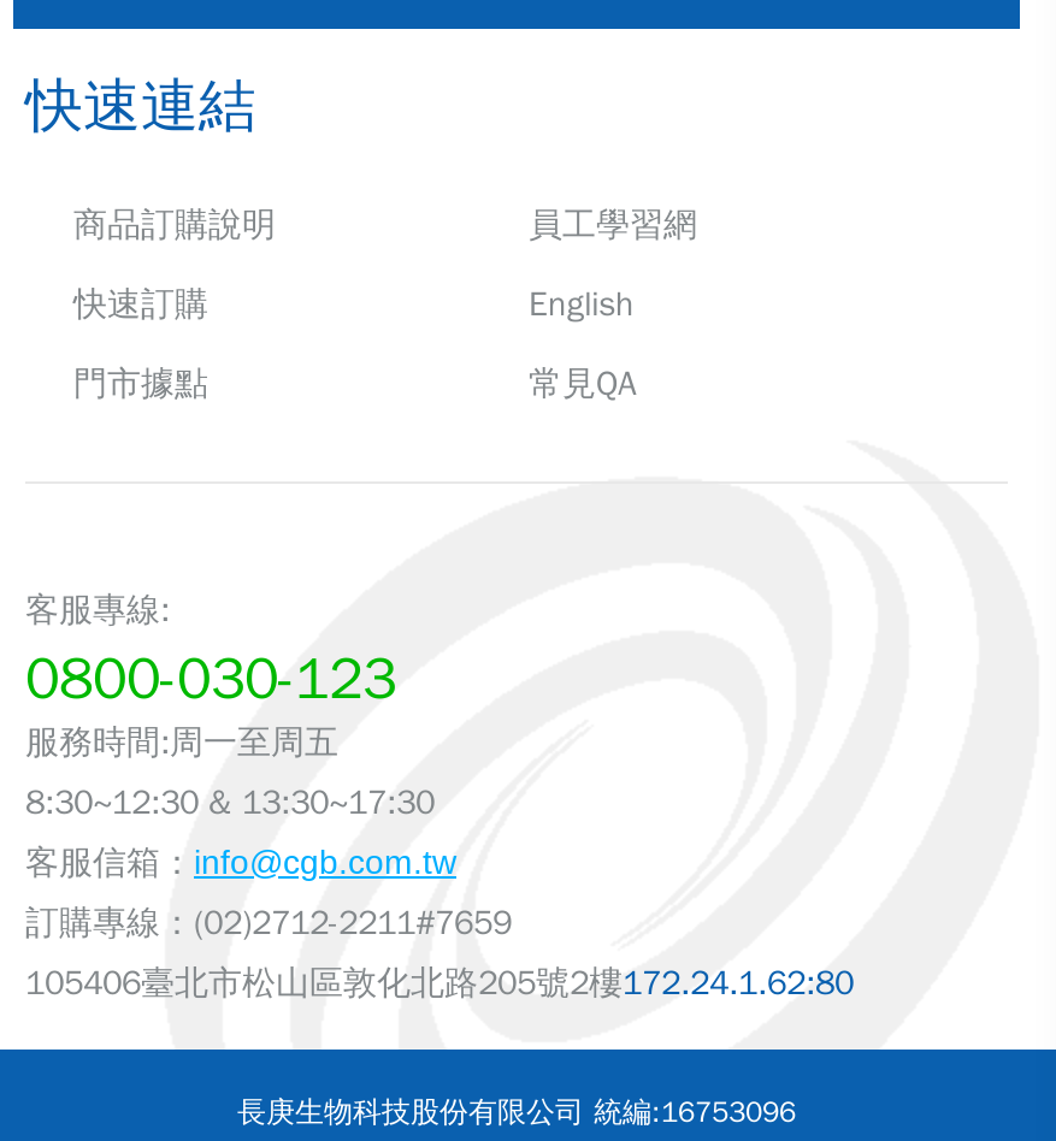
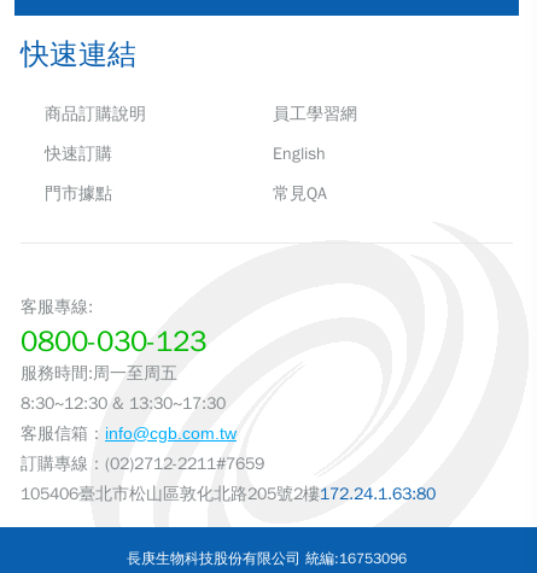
[25,963,854,1004] 105406臺北市松山區敦化北路205號2樓172.24.1.62:80 -> [21,484,436,504] 105406臺北市松山區敦化北路205號2樓172.24.1.63:80

